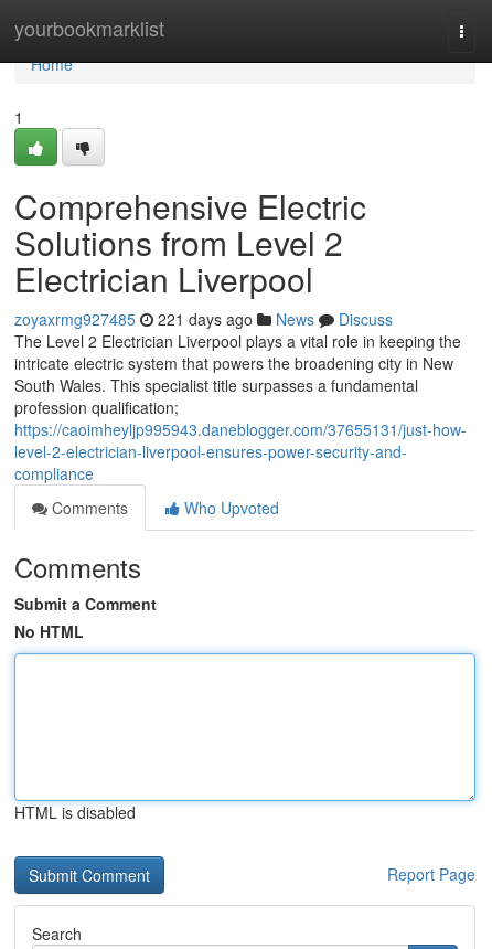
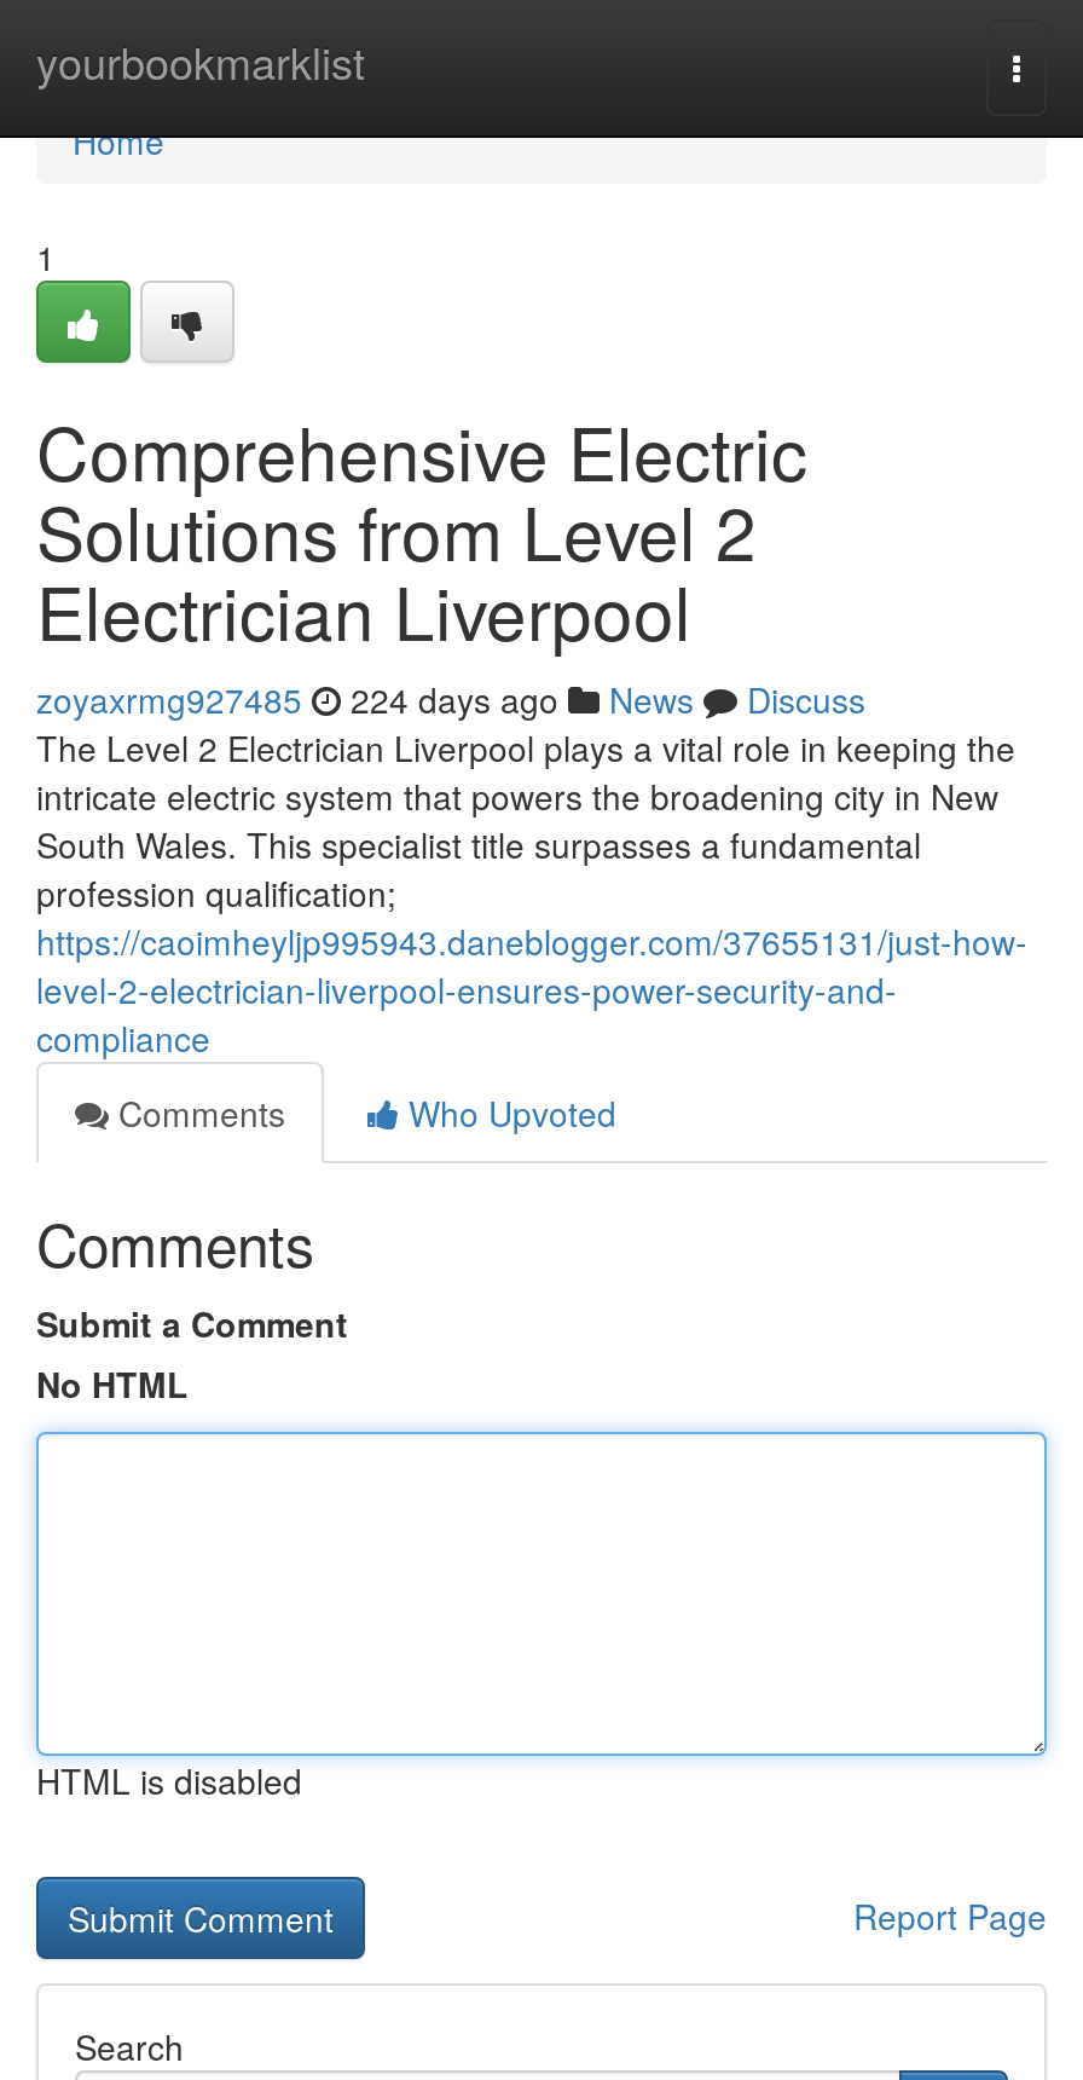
[14,308,393,330] zoyaxrmg927485 221 days ago News Discuss -> [36,675,865,723] zoyaxrmg927485 224 days ago News Discuss

